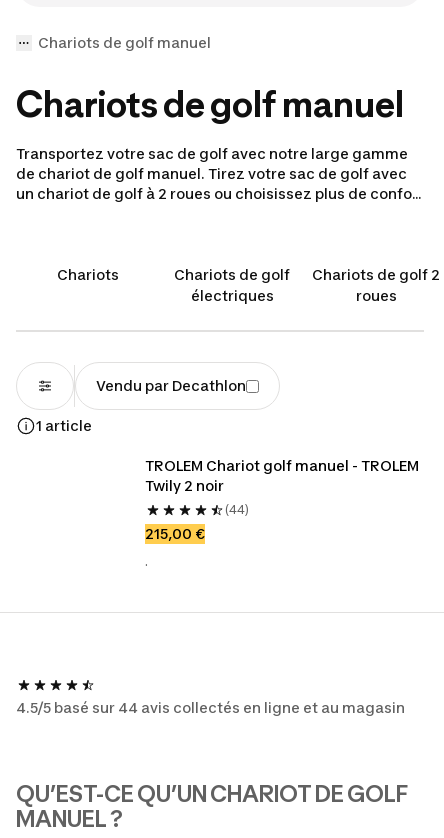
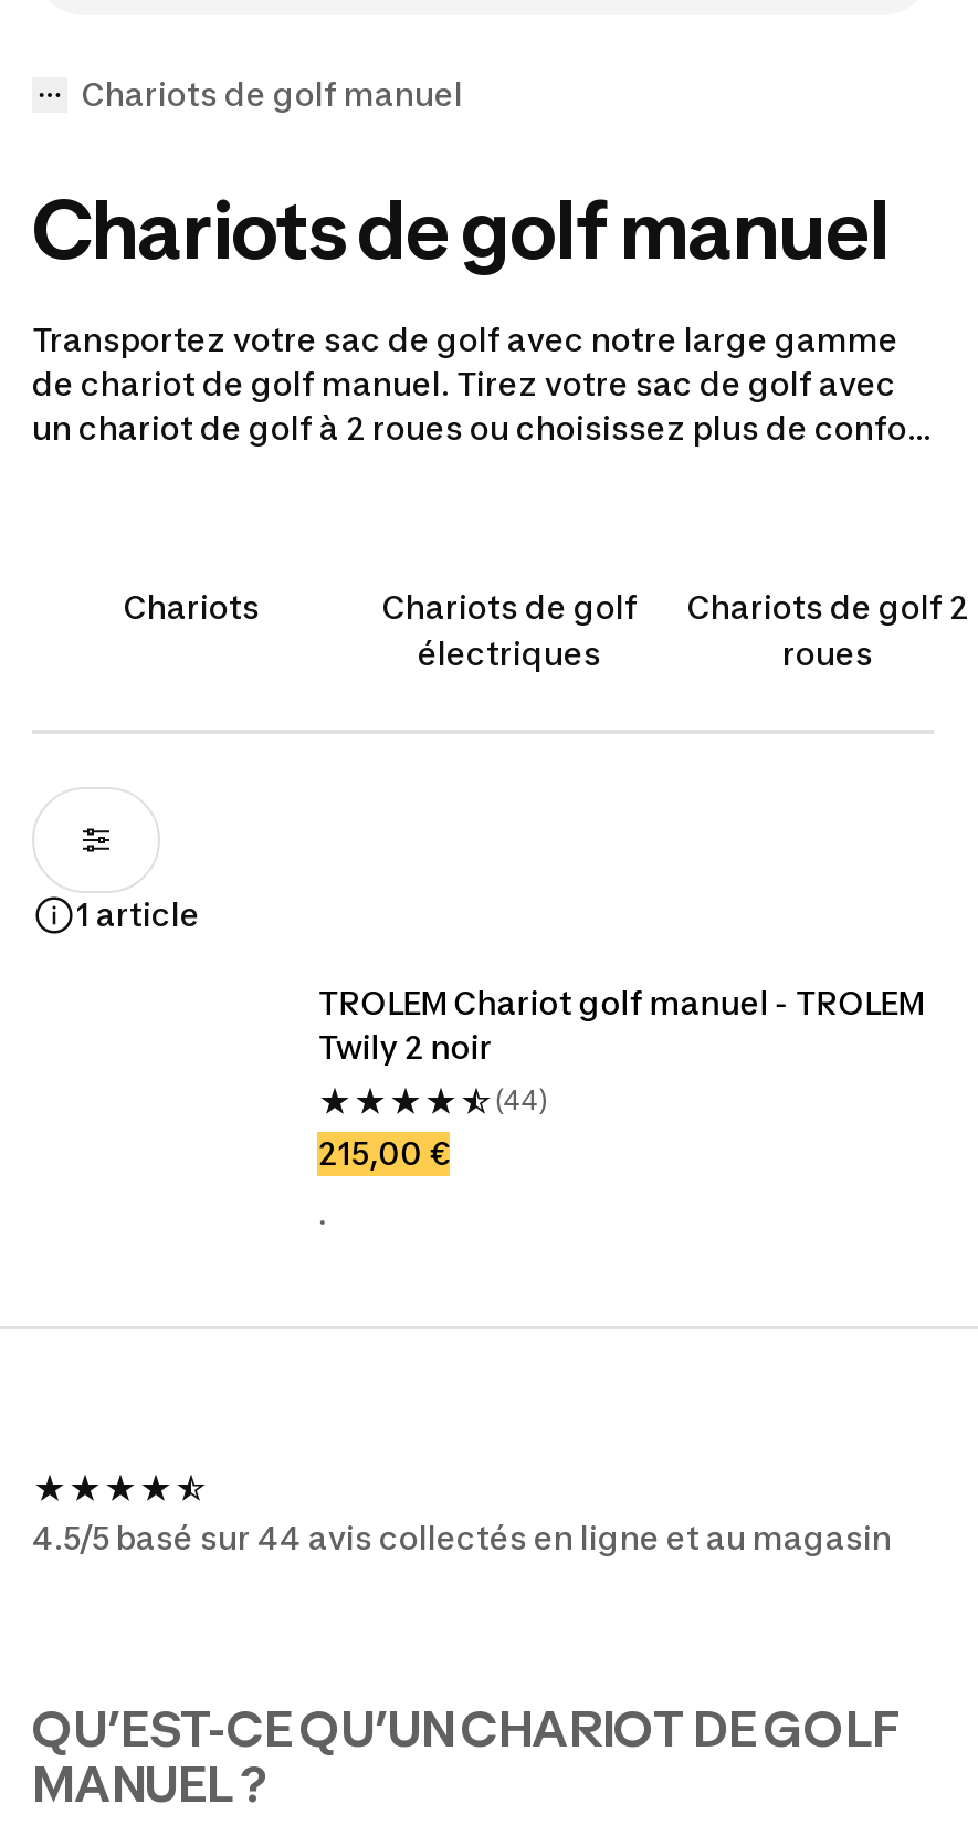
[96,377,246,394] Vendu par Decathlon -> none

